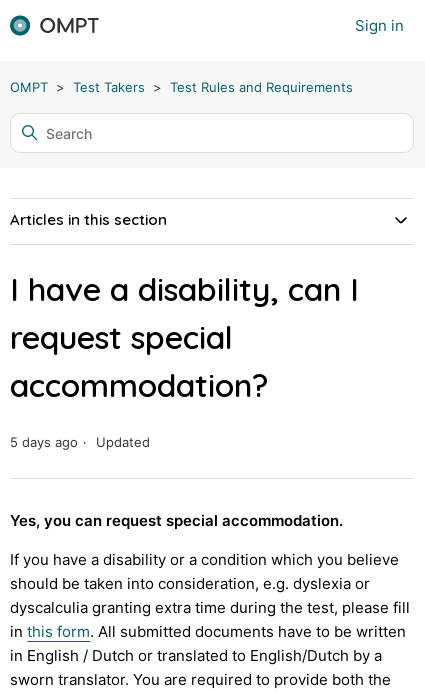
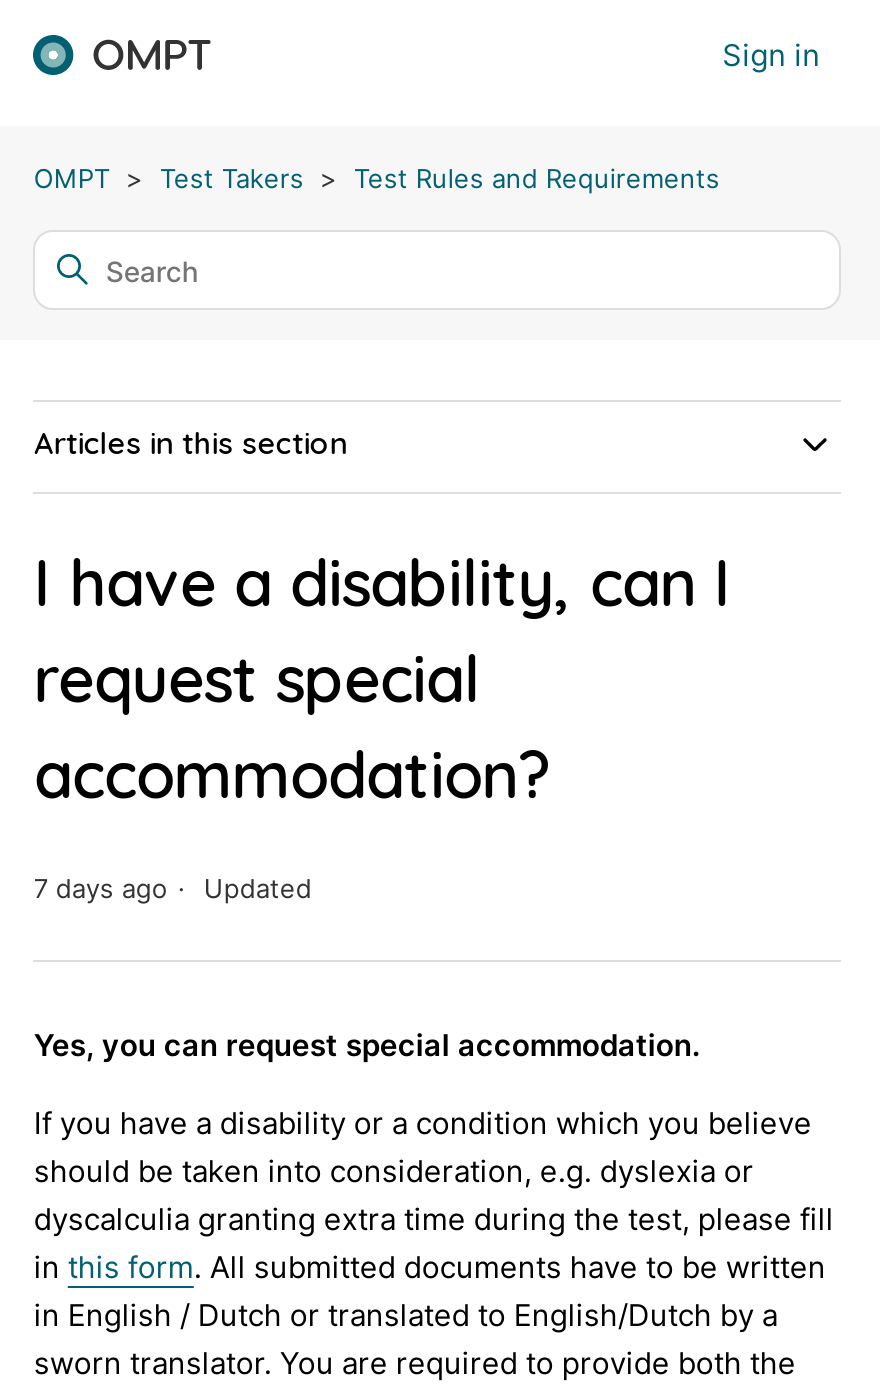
[10,434,150,450] 5 days ago Updated -> [34,873,312,905] 7 days ago Updated

